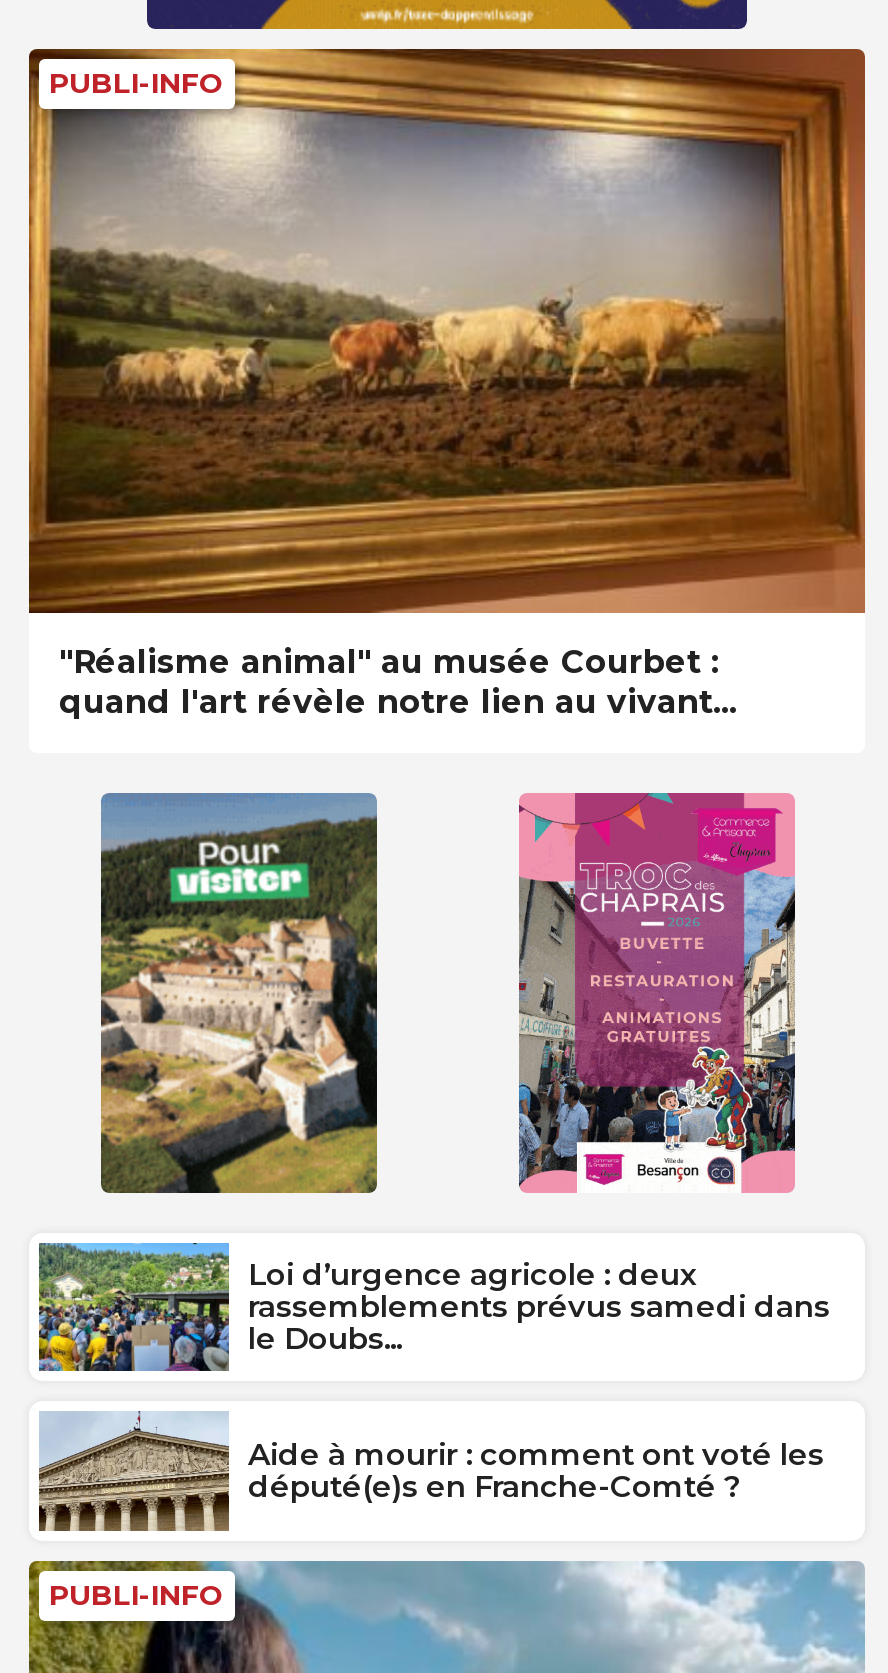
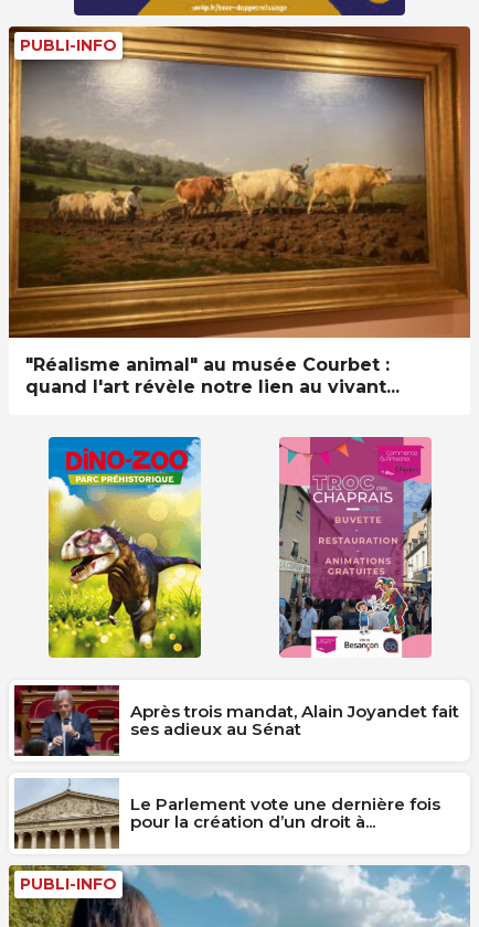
[99,792,830,1357] [image] | Loi d’urgence agricole : deux | rassemblements prévus samedi dans | le Doubs... -> [47,436,459,740] [image] | Après trois mandat, Alain Joyandet fait | ses adieux au Sénat
[37,1240,219,1372] [image] -> [13,684,114,757] [image]
[248,1435,824,1505] Aide à mourir : comment ont voté les | député(e)s en Franche-Comté ? -> [130,794,440,832] Le Parlement vote une dernière fois | pour la création d’un droit à...

